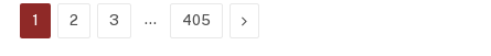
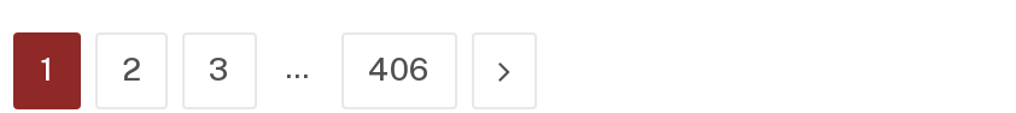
[182,12,211,28] 405 -> [368,51,431,87] 406

